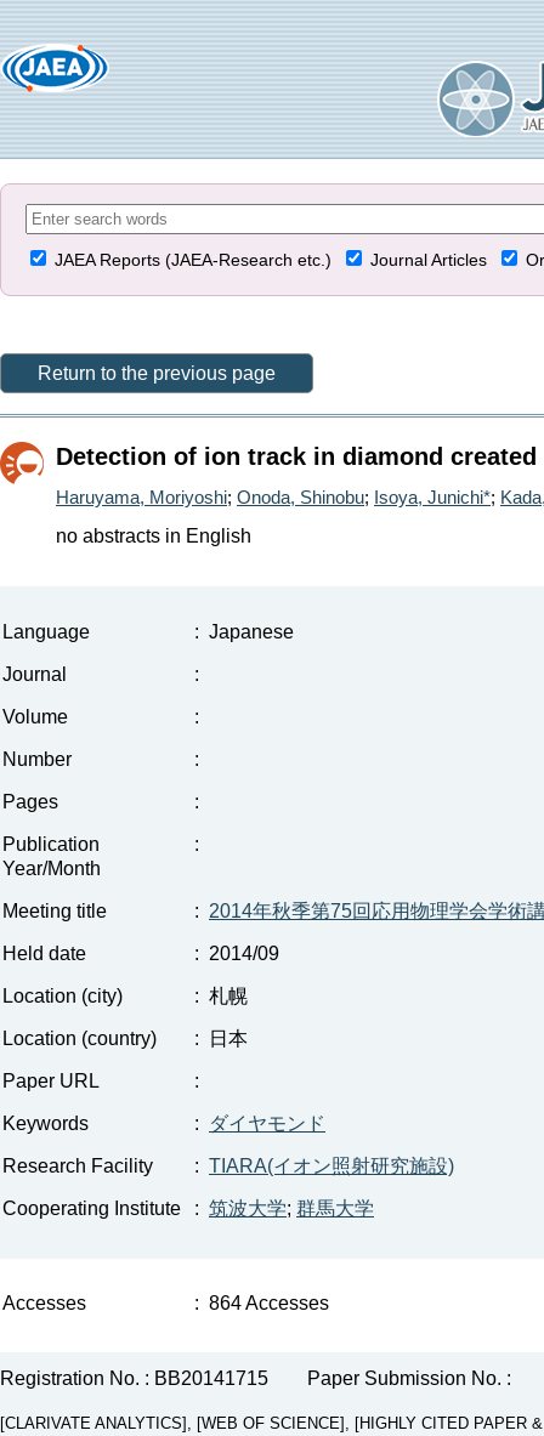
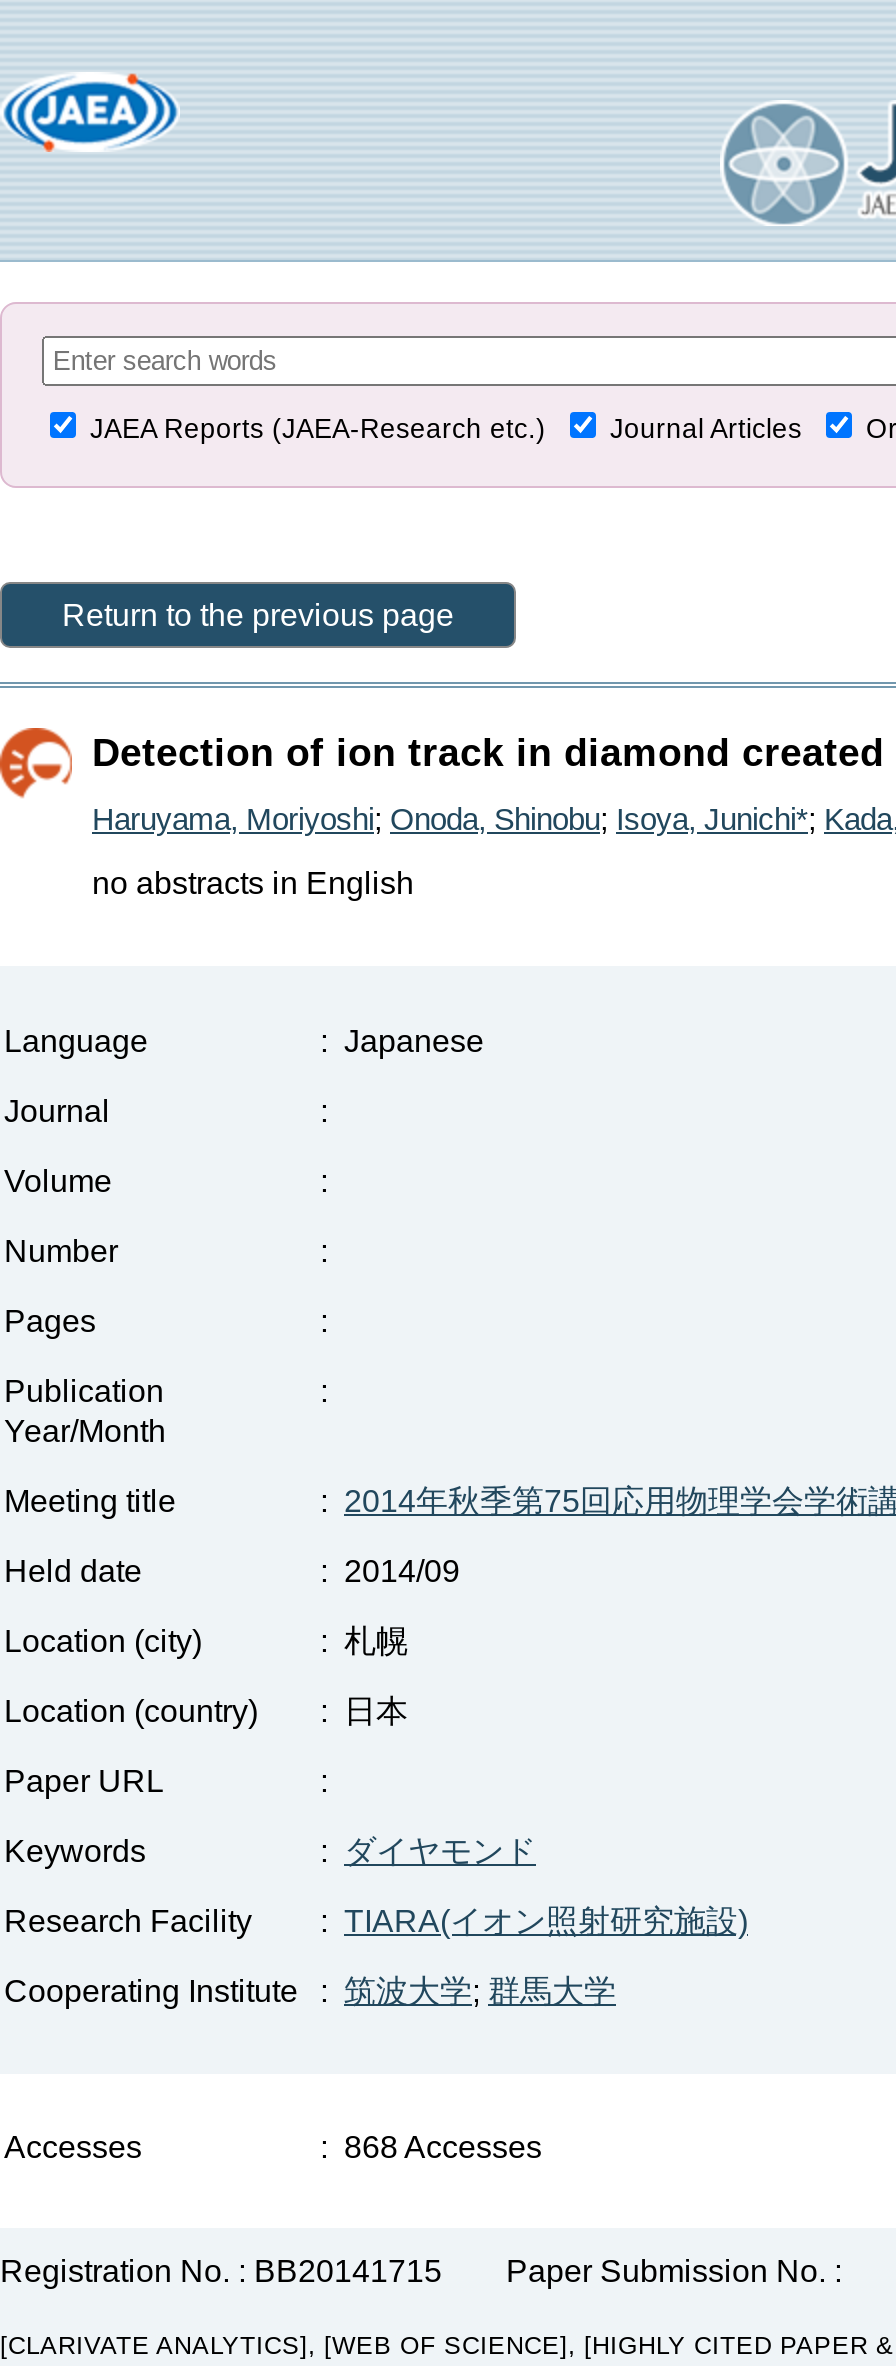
[194,1293,329,1314] : 864 Accesses -> [320,2131,542,2165] : 868 Accesses

